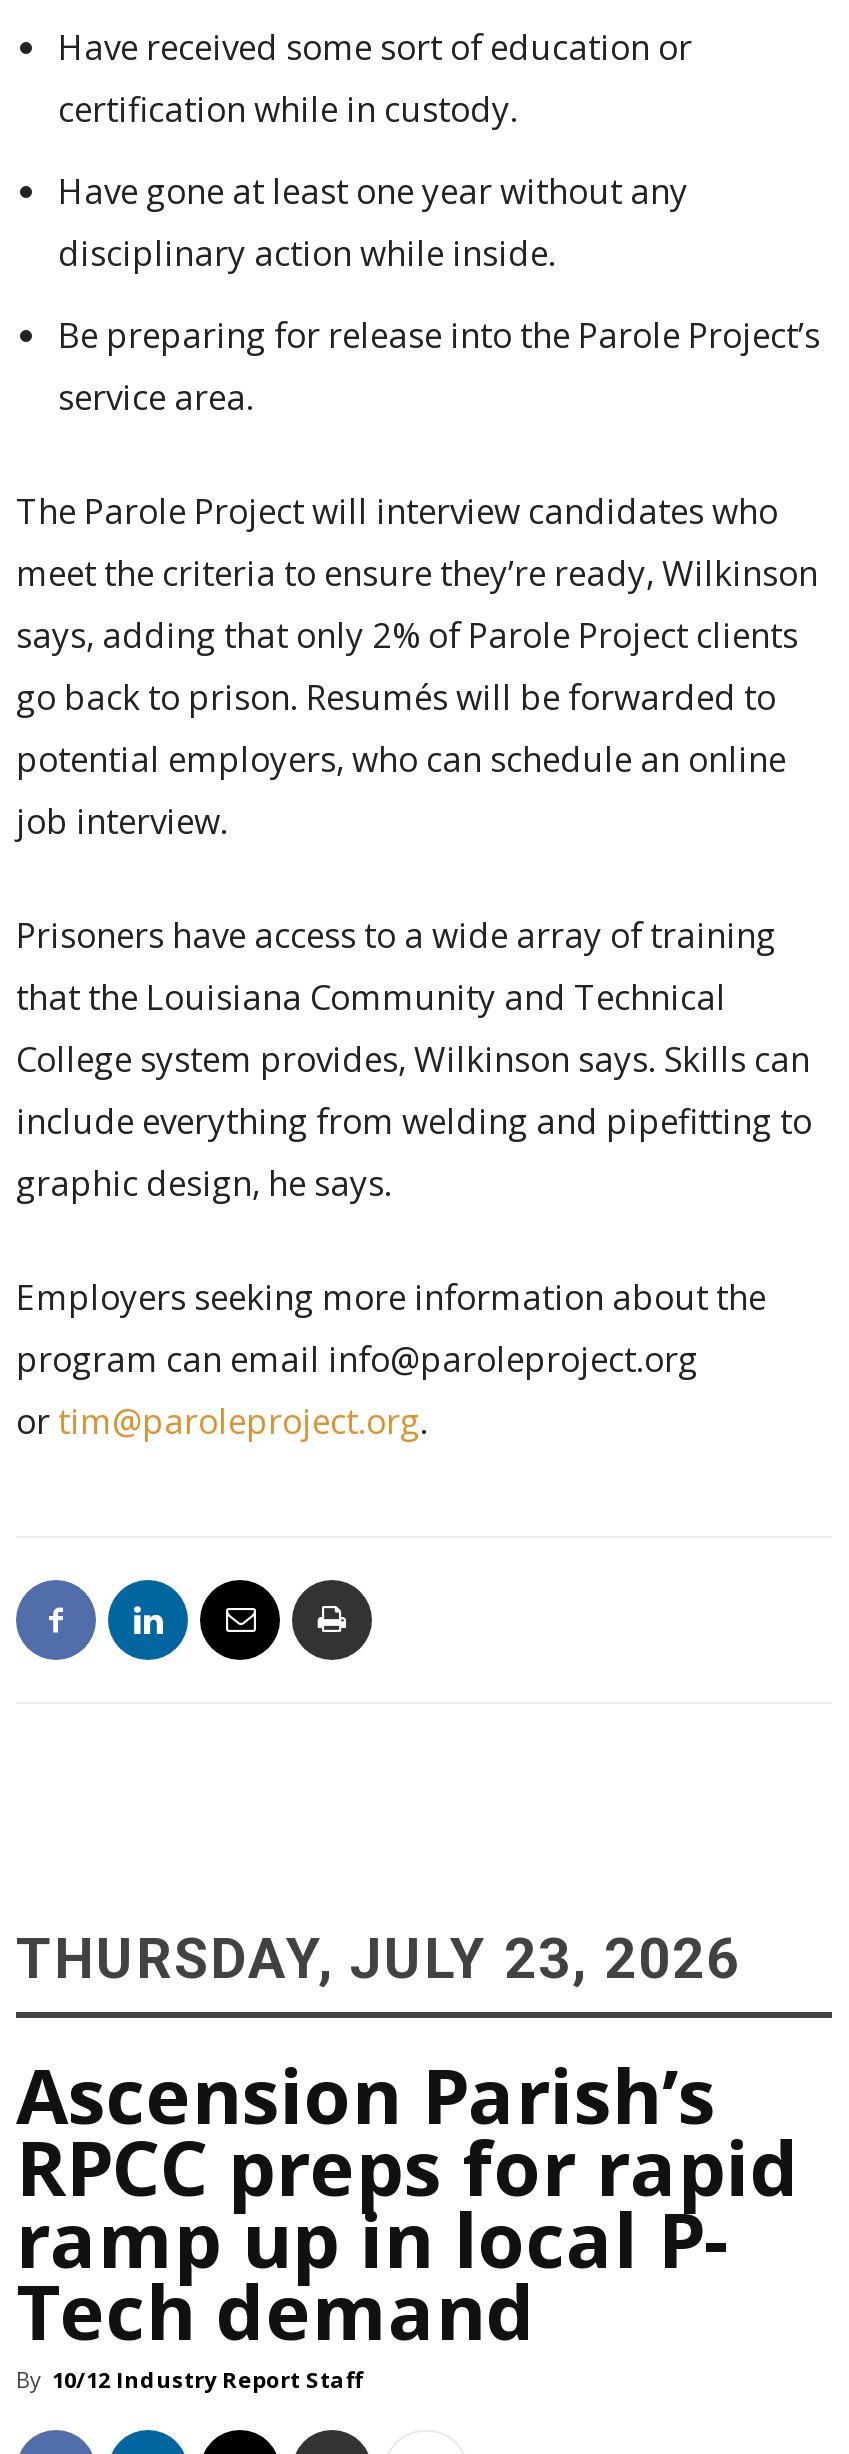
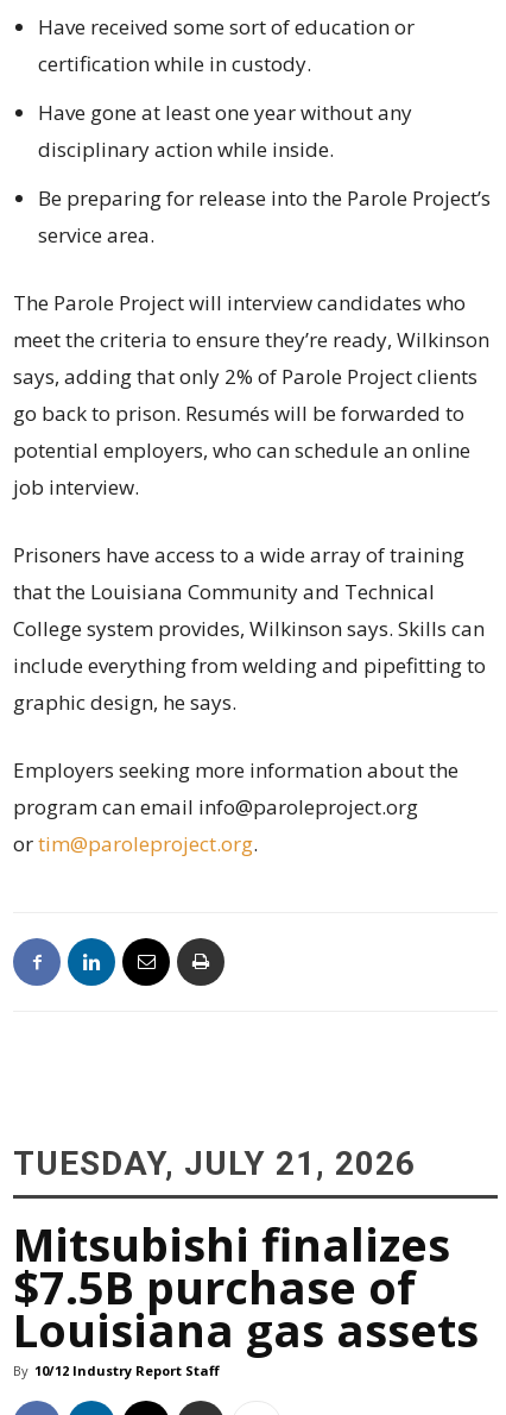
[16,1926,740,1992] THURSDAY, JULY 23, 2026 -> [13,1144,416,1183] TUESDAY, JULY 21, 2026
[16,2042,800,2362] Ascension Parish’s | RPCC preps for rapid | ramp up in local P- | Tech demand -> [13,1213,479,1360] Mitsubishi finalizes | $7.5B purchase of | Louisiana gas assets

